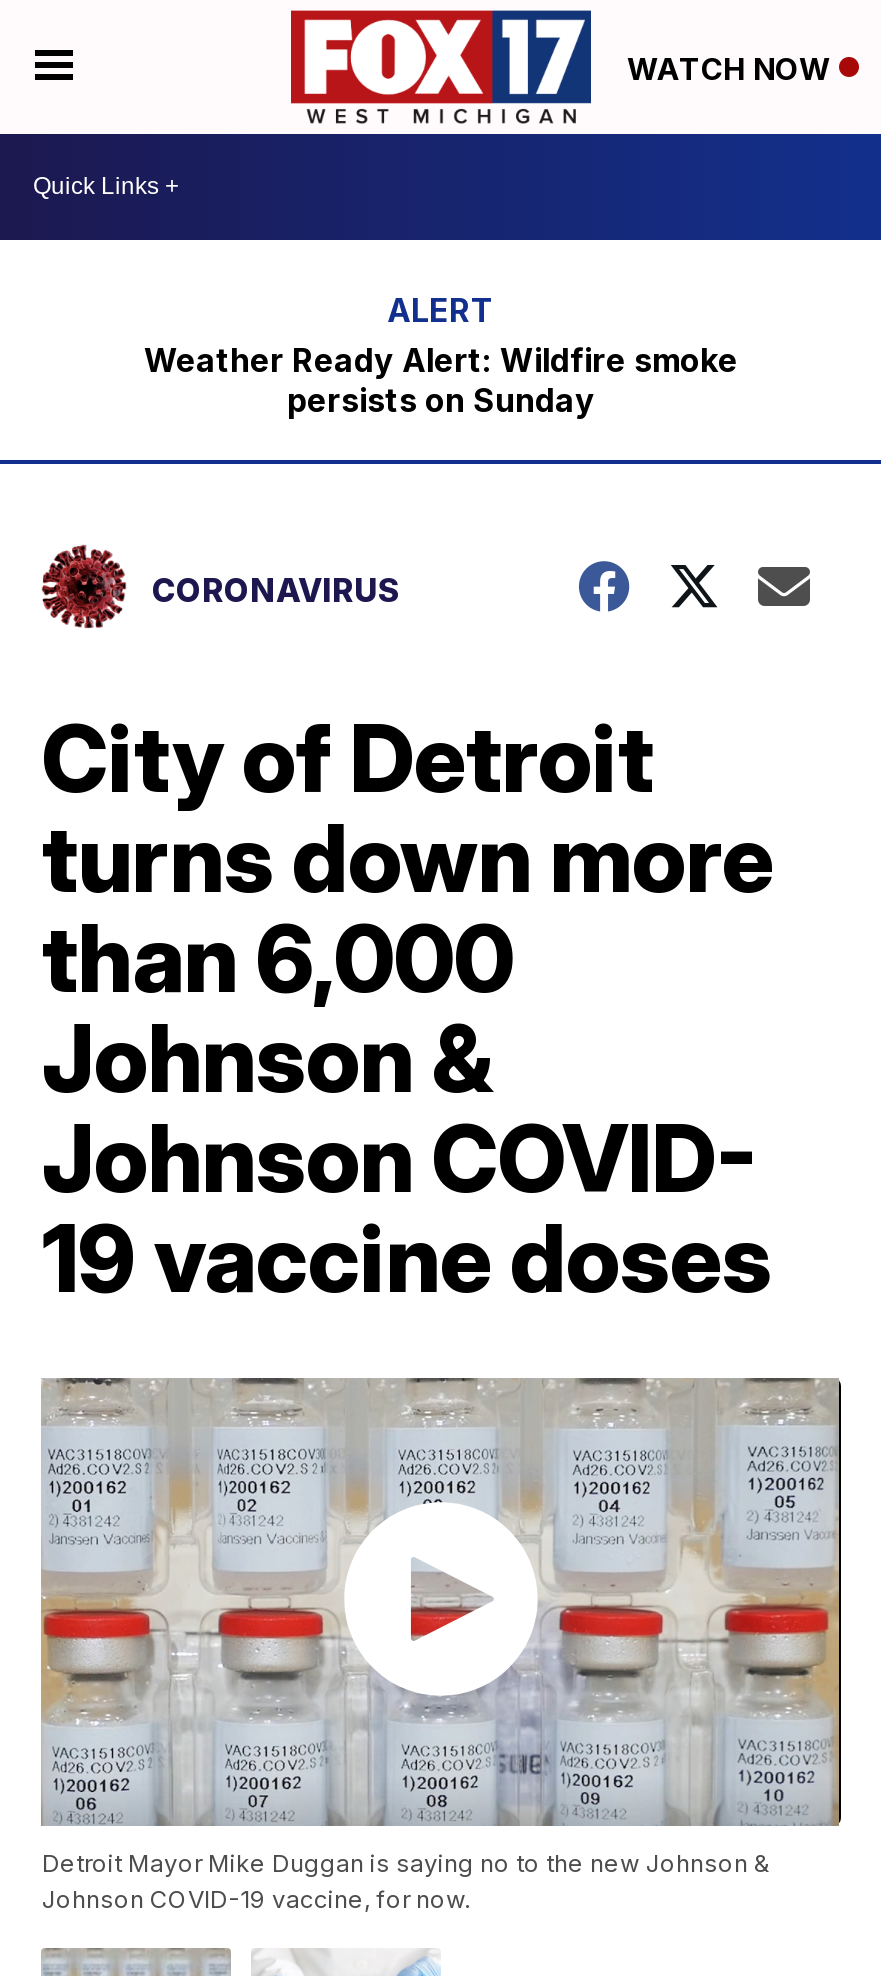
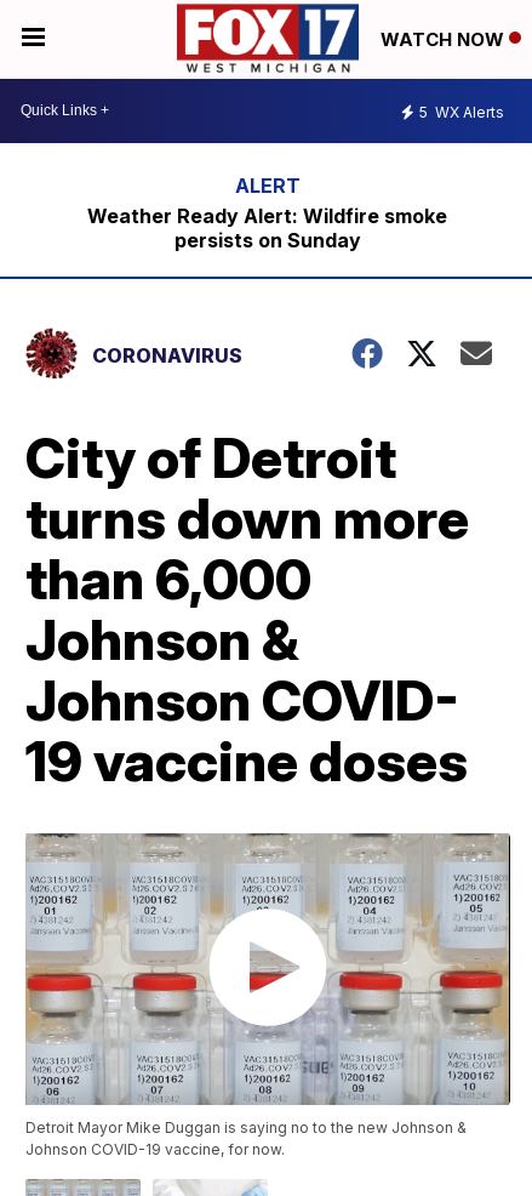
none -> [419,103,504,121] 5 WX Alerts

